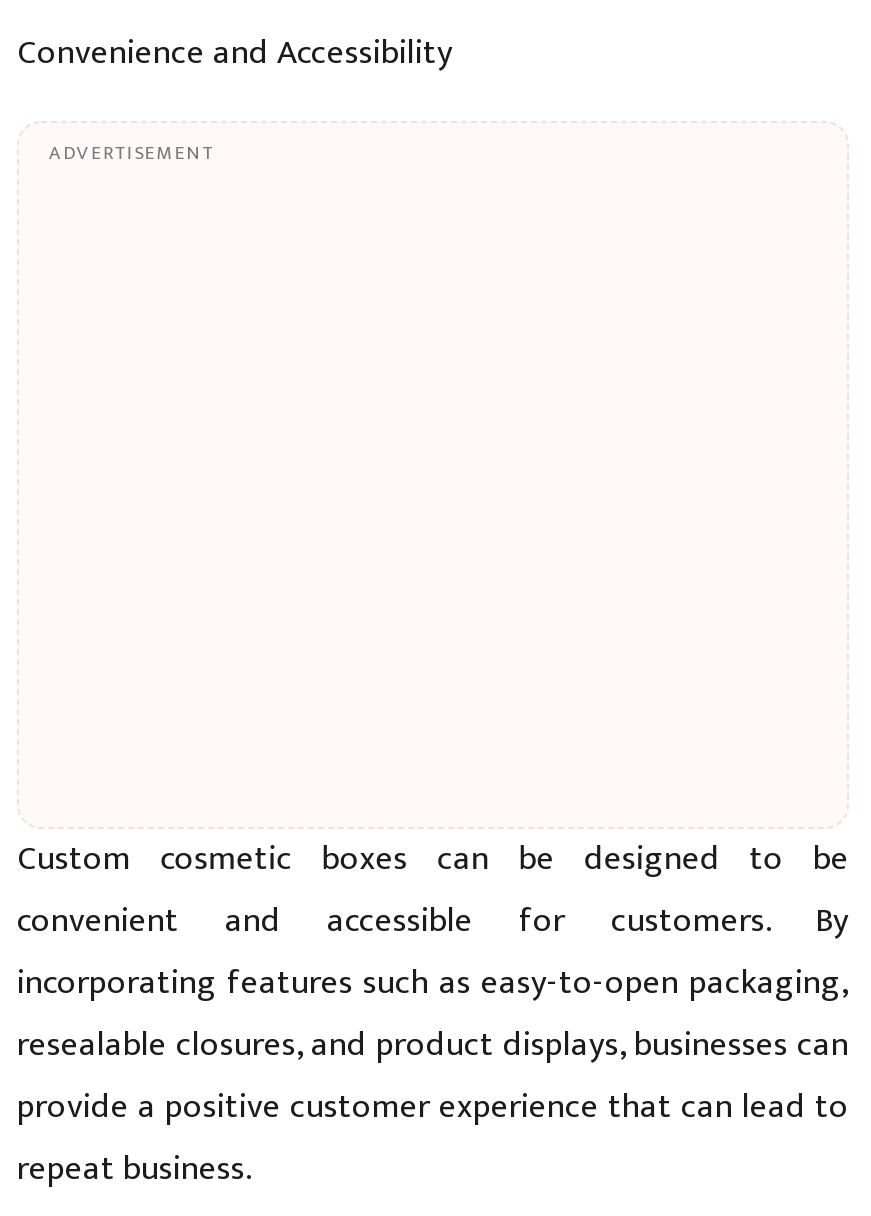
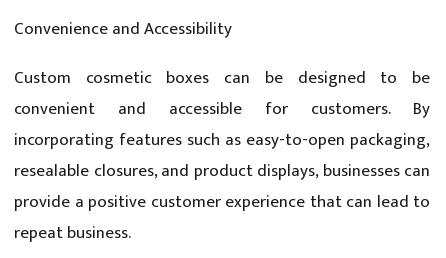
[49,137,214,169] ADVERTISEMENT -> none

